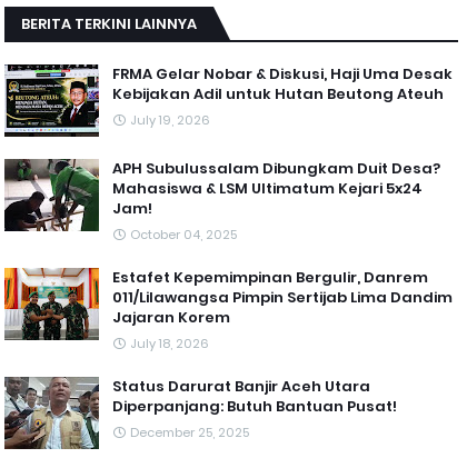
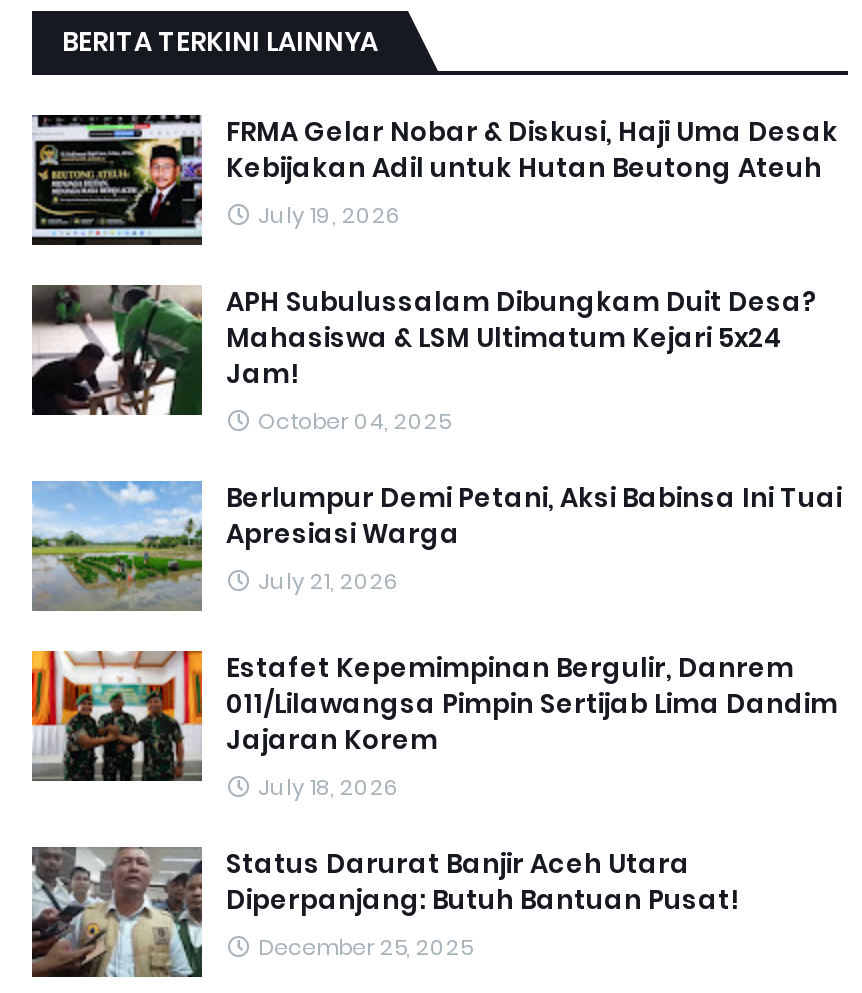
none -> [32,478,842,613] [image] | Berlumpur Demi Petani, Aksi Babinsa Ini Tuai | Apresiasi Warga | July 21, 2026

